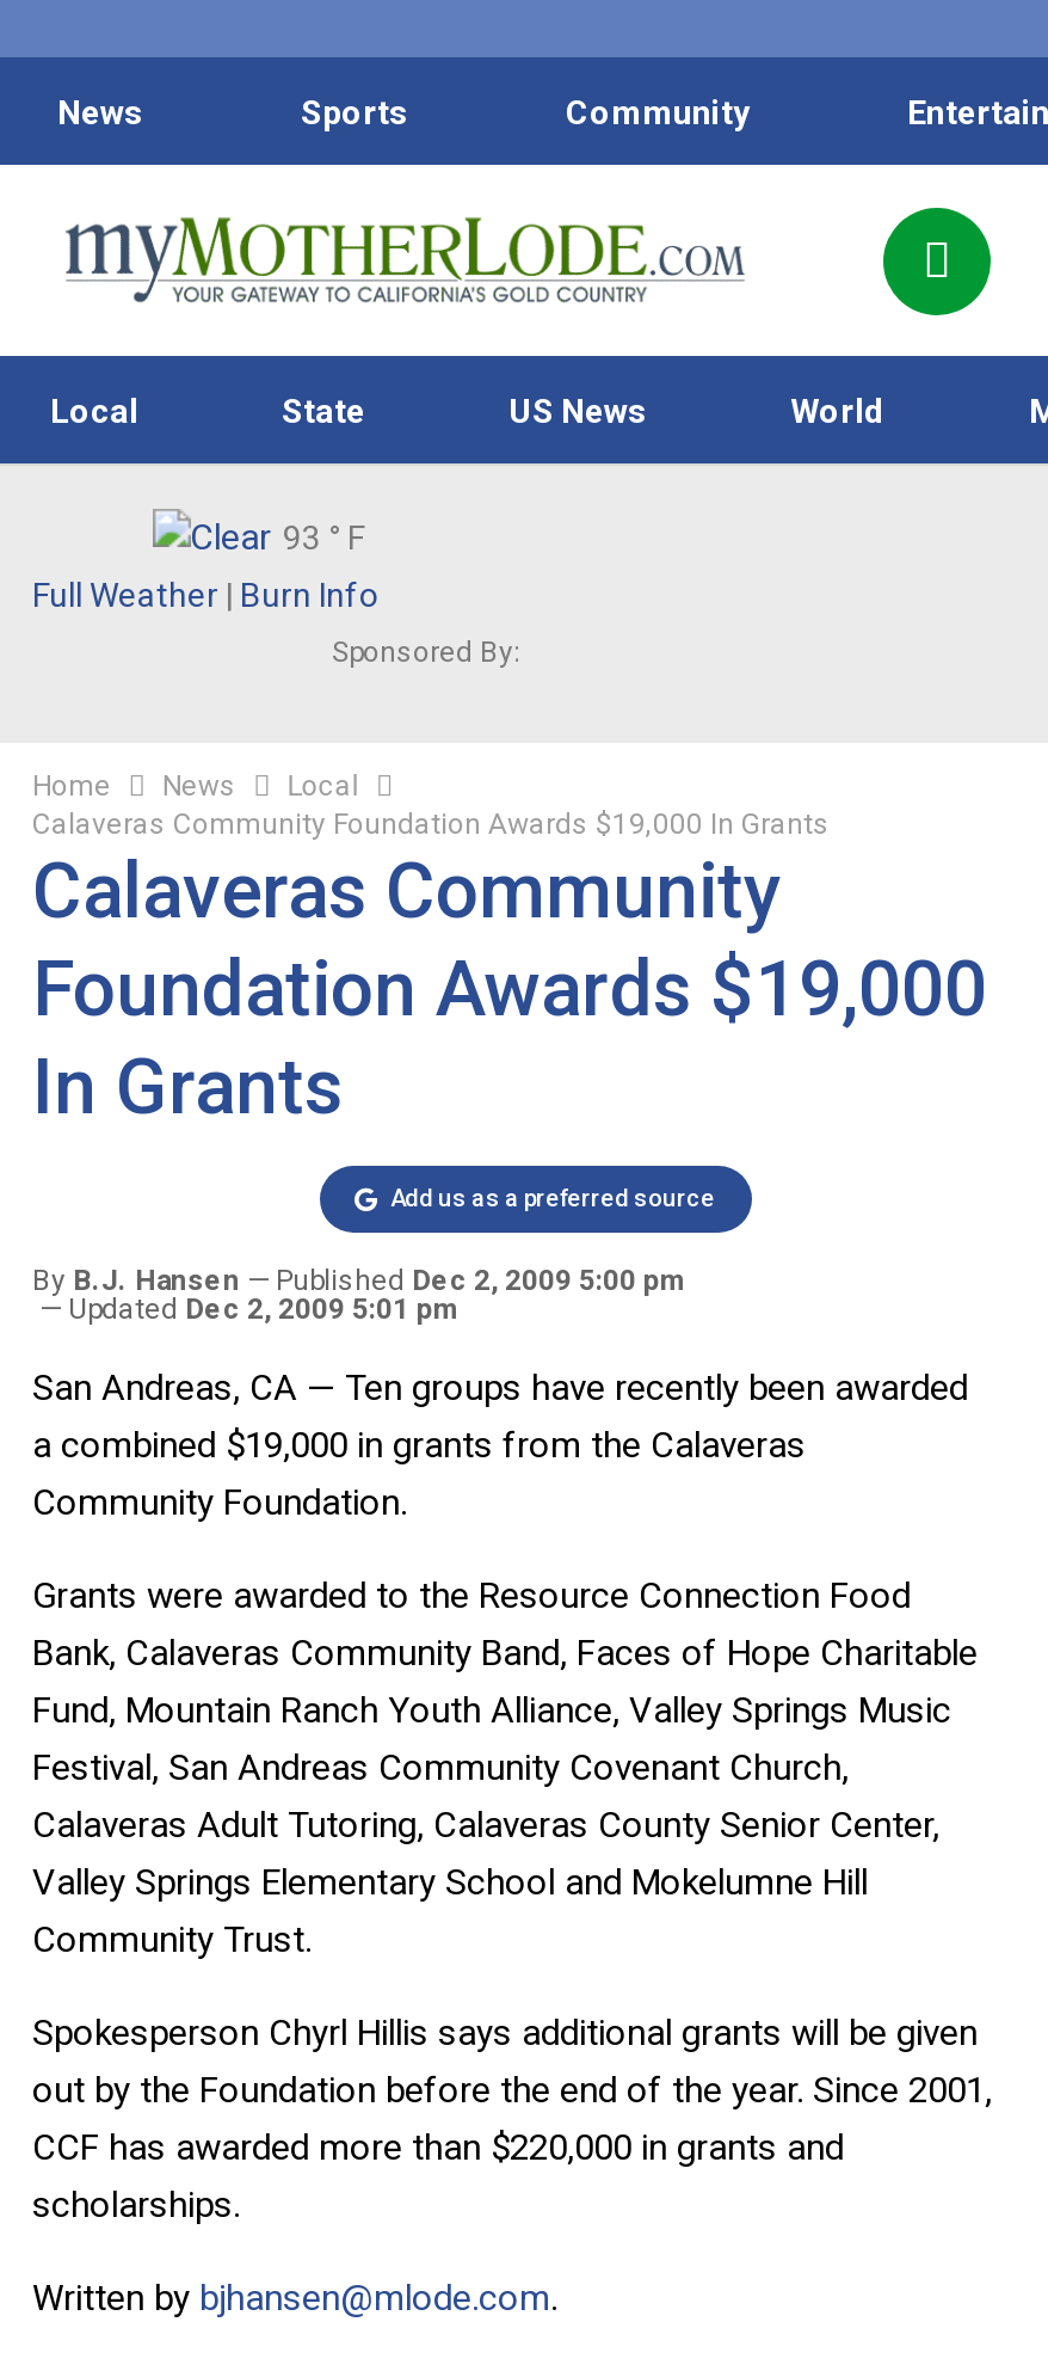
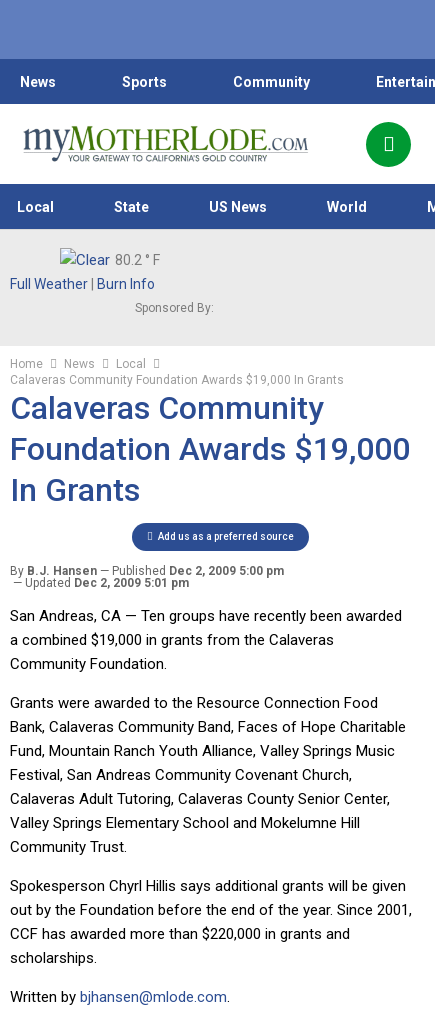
[283,518,364,557] 93 ° F -> [114,252,159,268] 80.2 ° F

